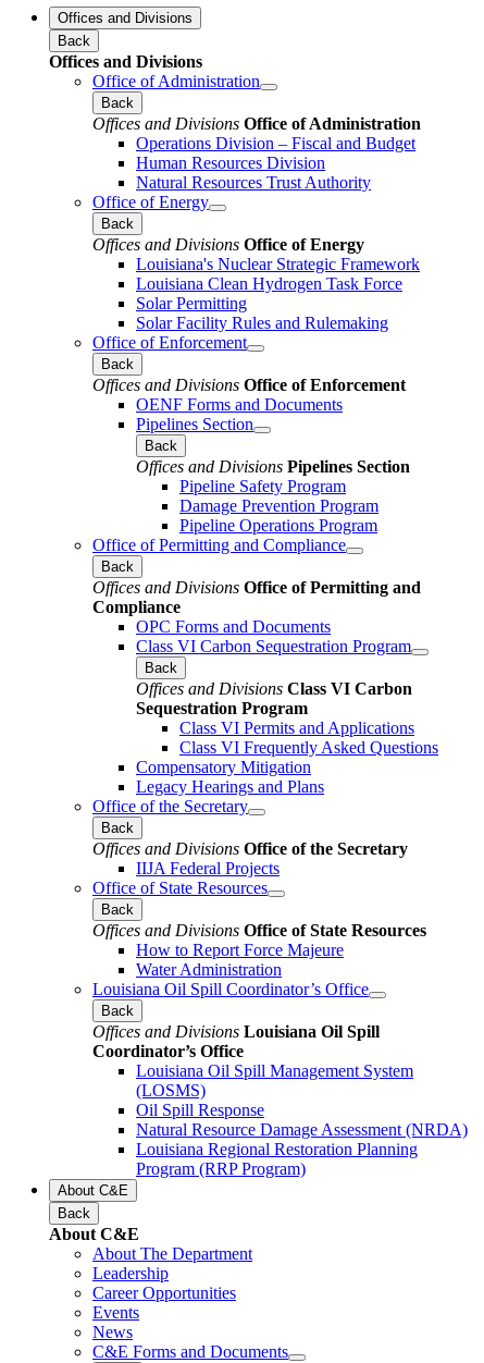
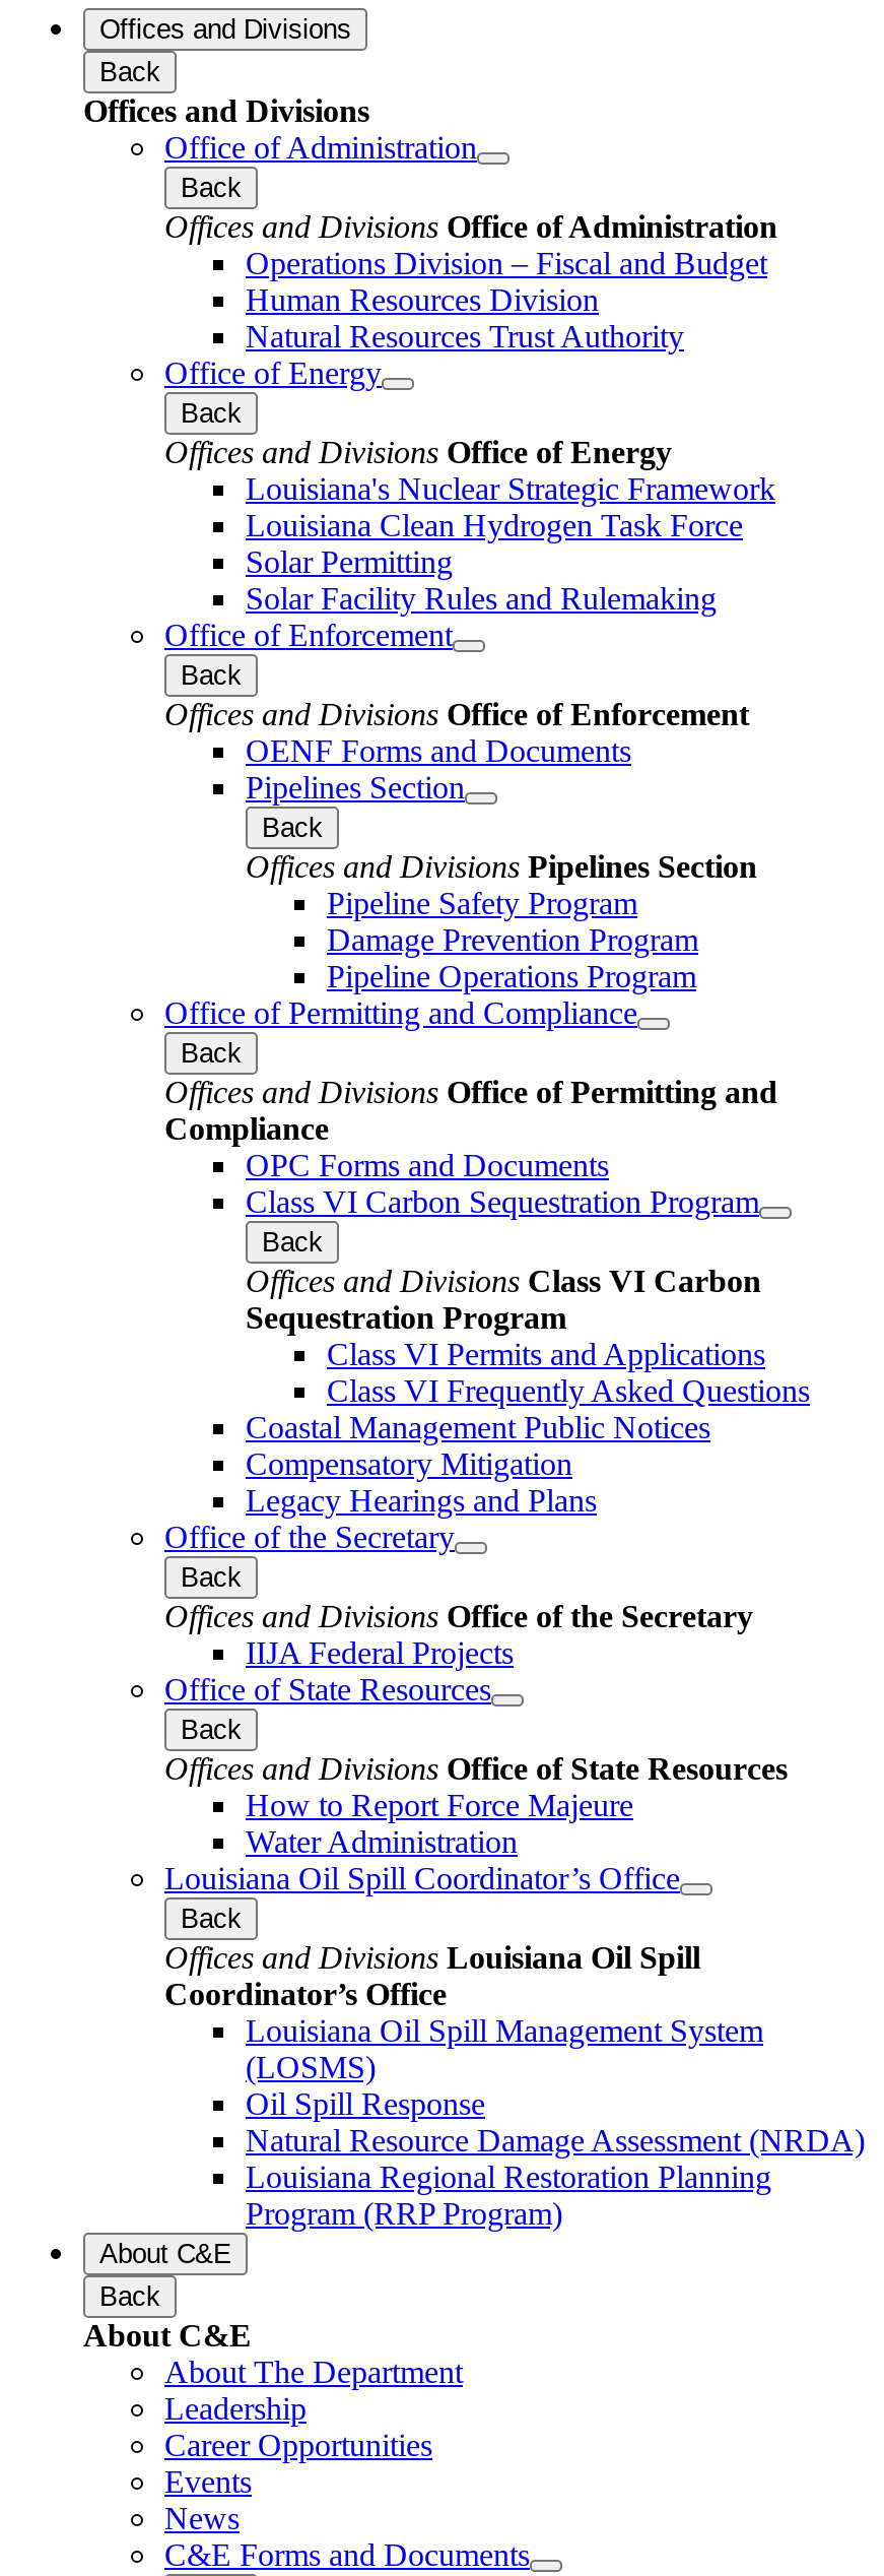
none -> [246,1409,710,1444] Coastal Management Public Notices

